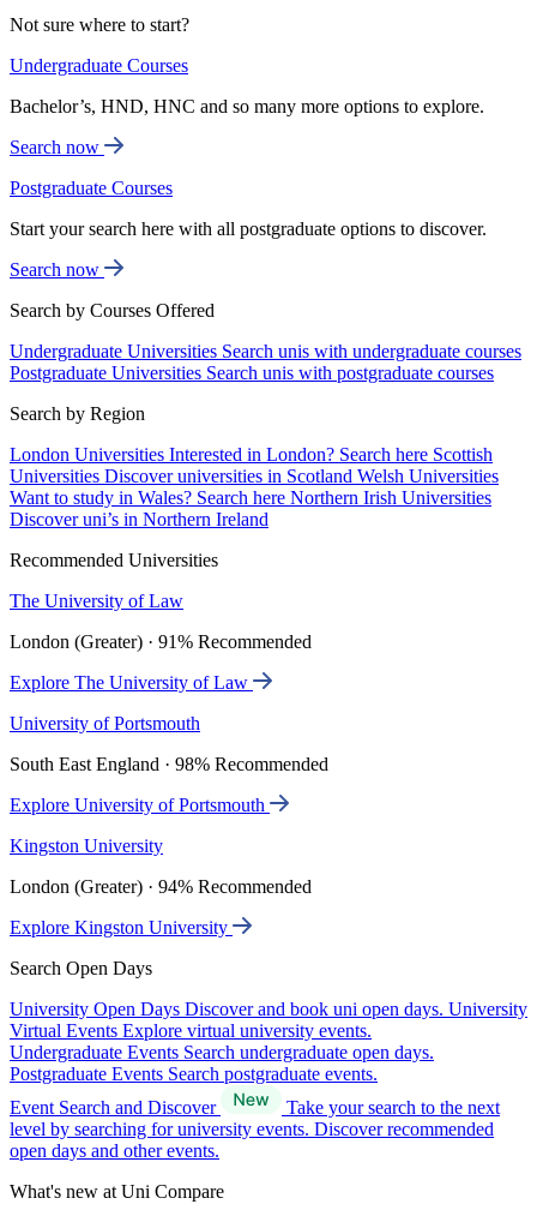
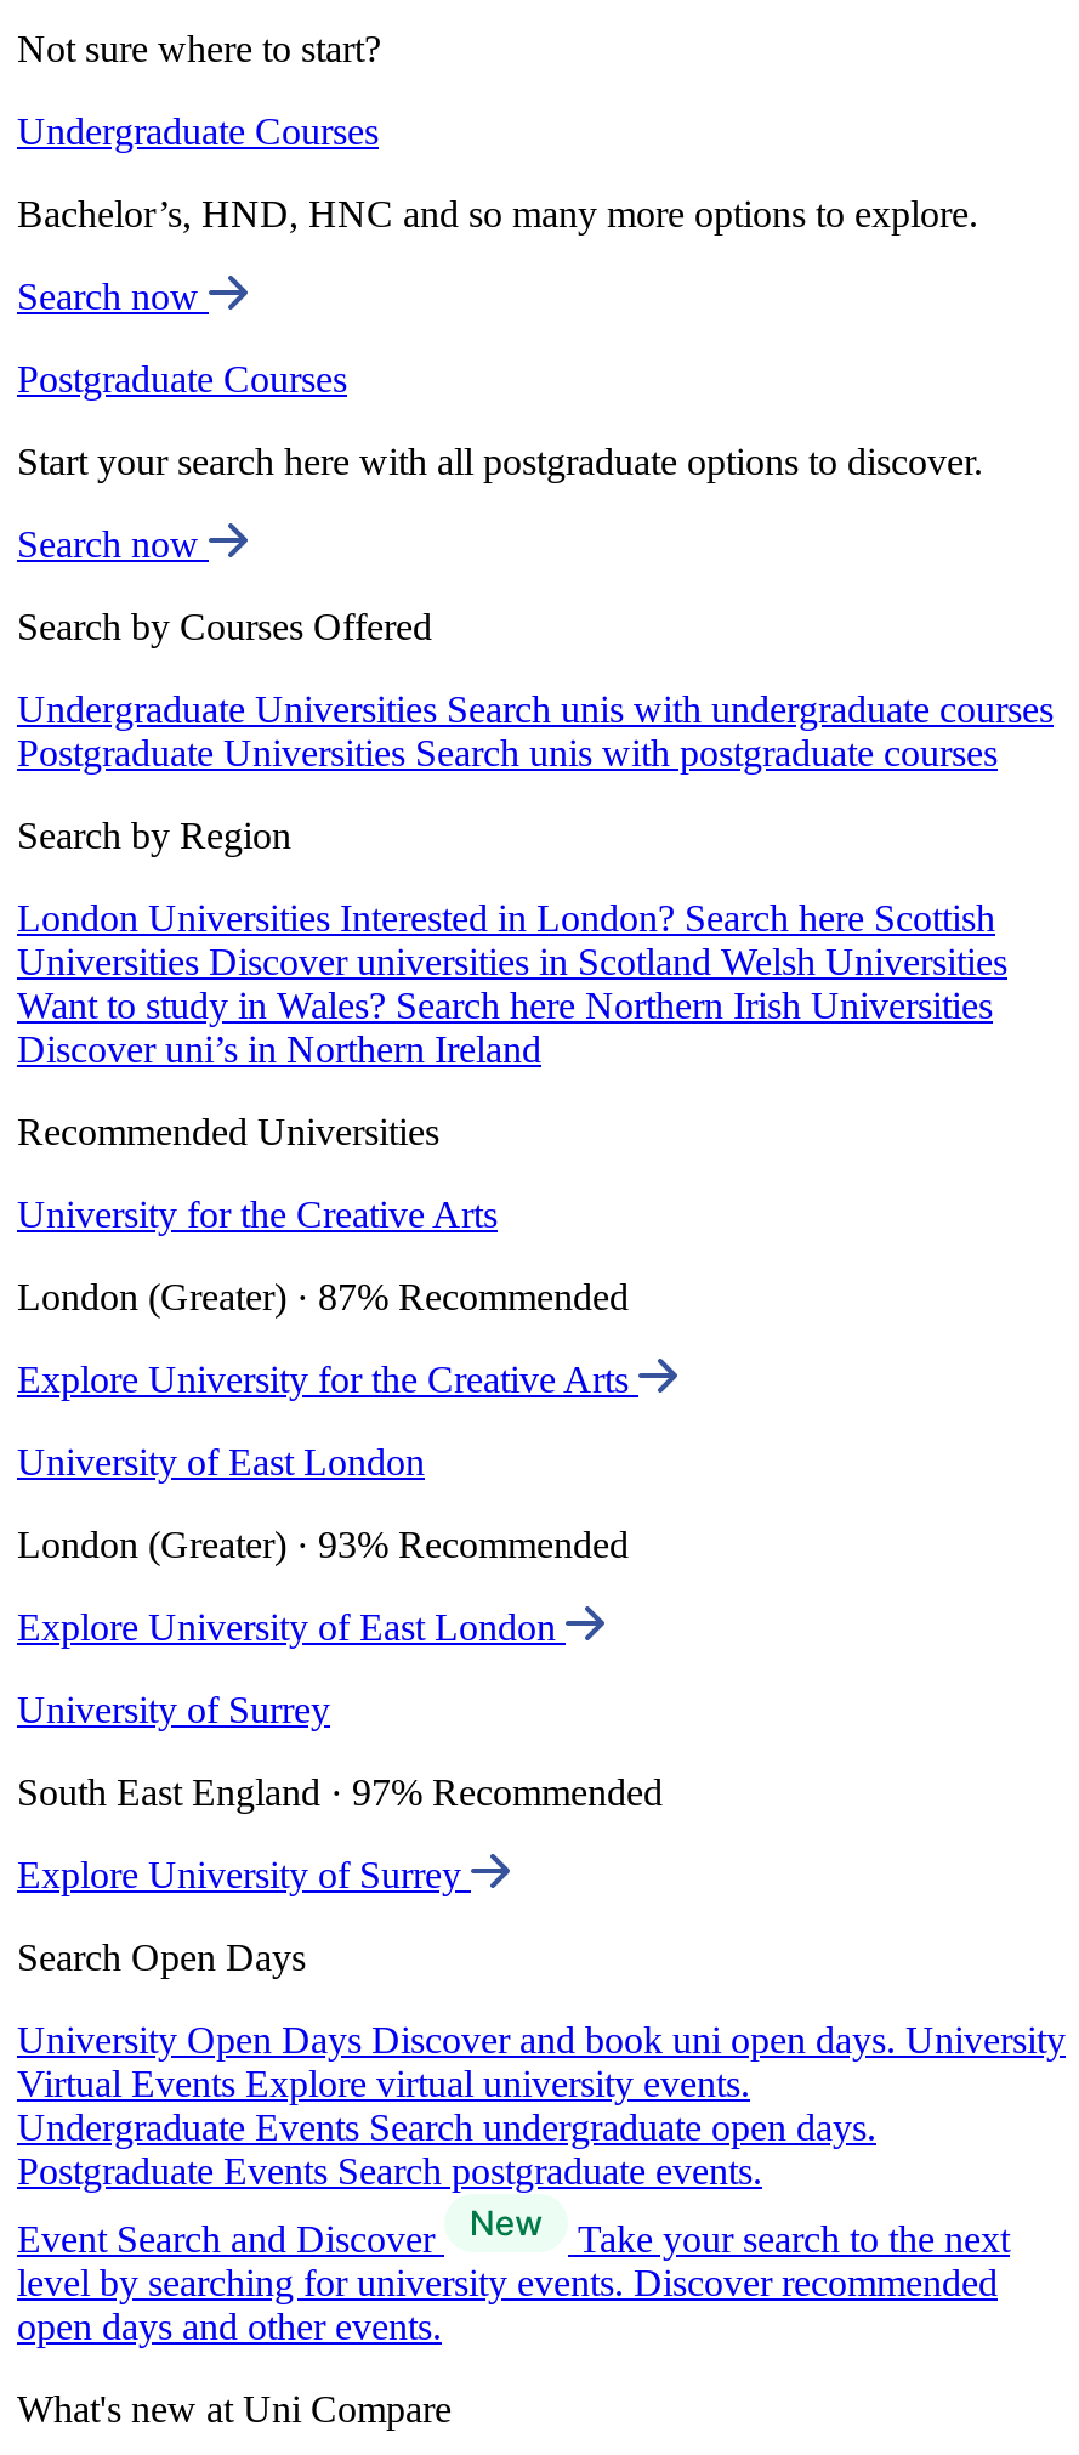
[10,591,183,611] The University of Law -> [17,1194,498,1235] University for the Creative Arts
[10,632,312,652] London (Greater) · 91% Recommended -> [17,1276,629,1318] London (Greater) · 87% Recommended
[10,672,253,693] Explore The University of Law -> [17,1359,638,1400] Explore University for the Creative Arts
[10,713,200,734] University of Portsmouth -> [17,1441,425,1483] University of East London
[10,754,328,774] South East England · 98% Recommended -> [17,1524,629,1565] London (Greater) · 93% Recommended
[10,795,270,815] Explore University of Portsmouth -> [17,1607,566,1648] Explore University of East London
[10,836,163,856] Kingston University -> [17,1689,330,1730] University of Surrey
[10,876,312,897] London (Greater) · 94% Recommended -> [17,1772,663,1813] South East England · 97% Recommended
[10,917,233,938] Explore Kingston University -> [17,1854,471,1896] Explore University of Surrey

